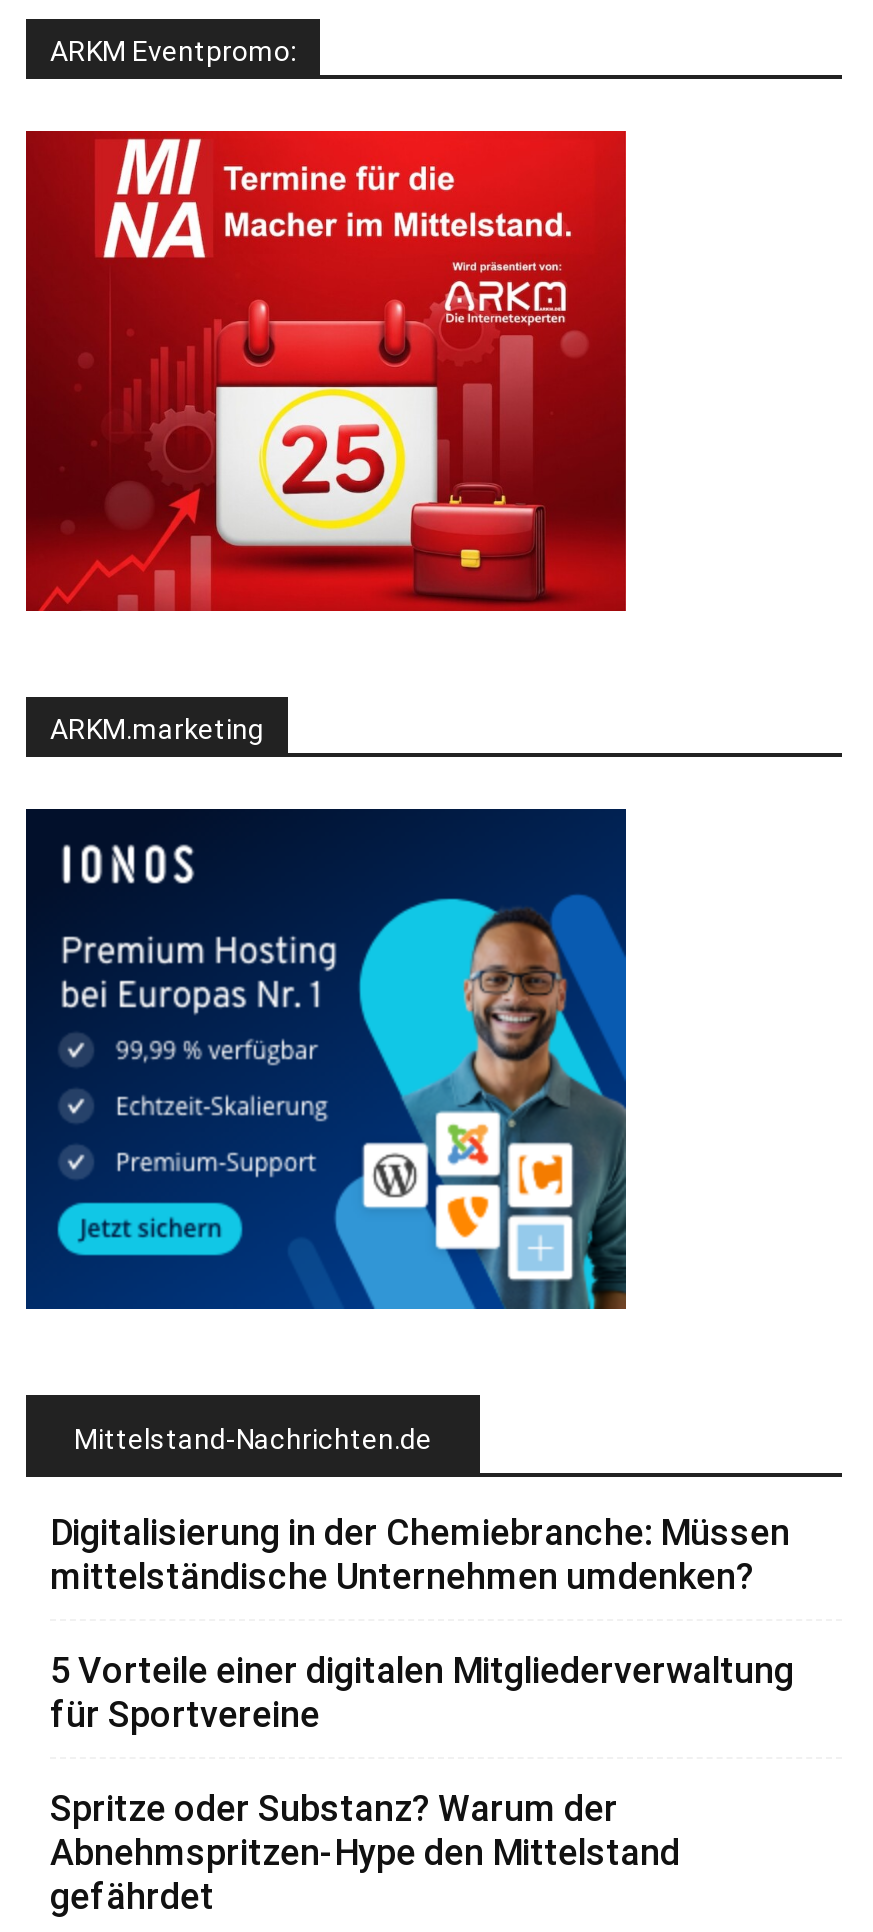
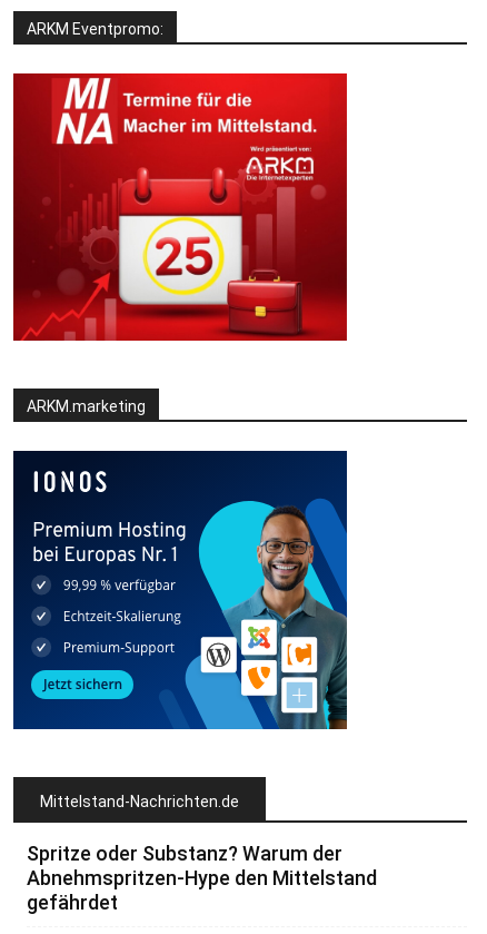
[50,1511,794,1735] Digitalisierung in der Chemiebranche: Müssen | mittelständische Unternehmen umdenken? | 5 Vorteile einer digitalen Mitgliederverwaltung | für Sportvereine -> none

